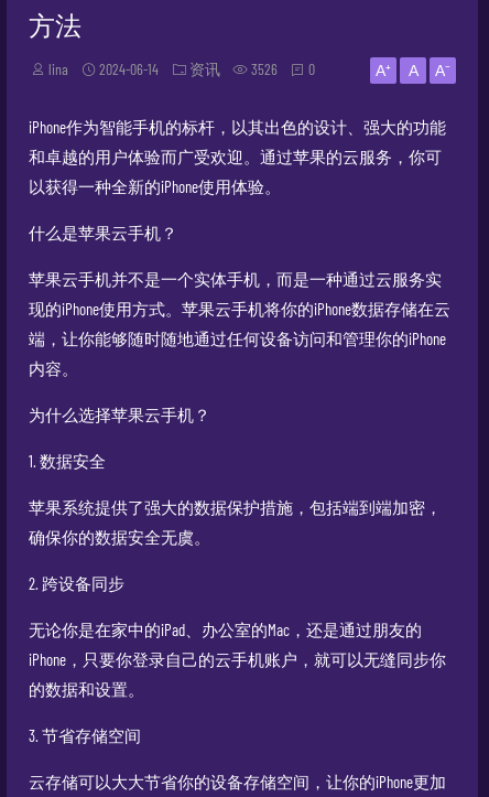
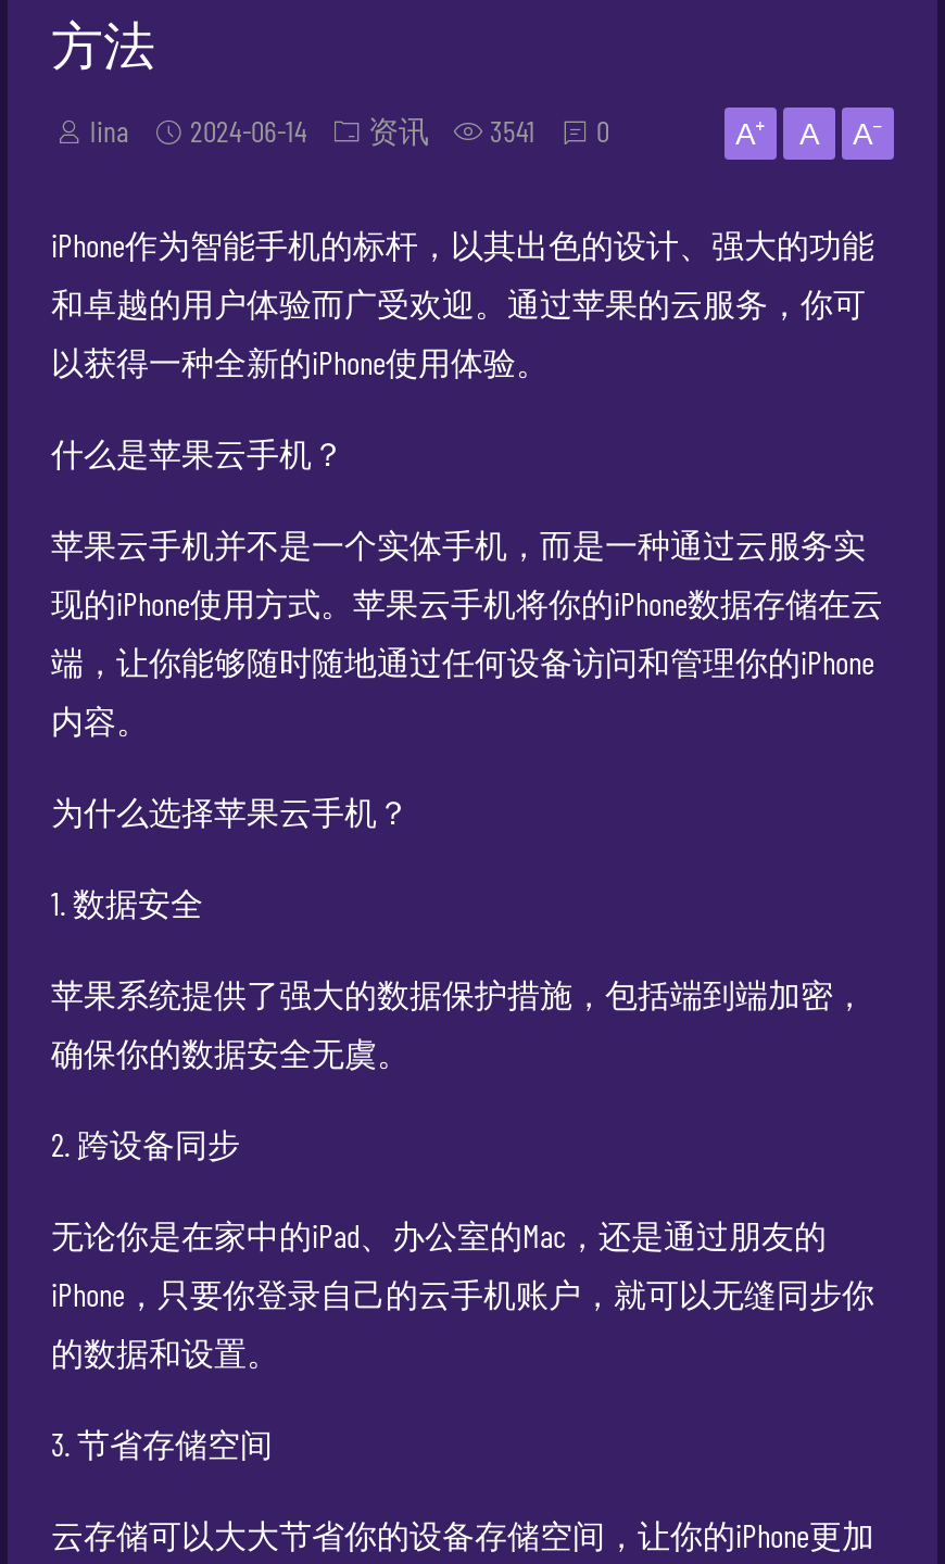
[48,60,315,78] lina 2024-06-14 资讯 3526 0 -> [90,112,609,149] lina 2024-06-14 资讯 3541 0

